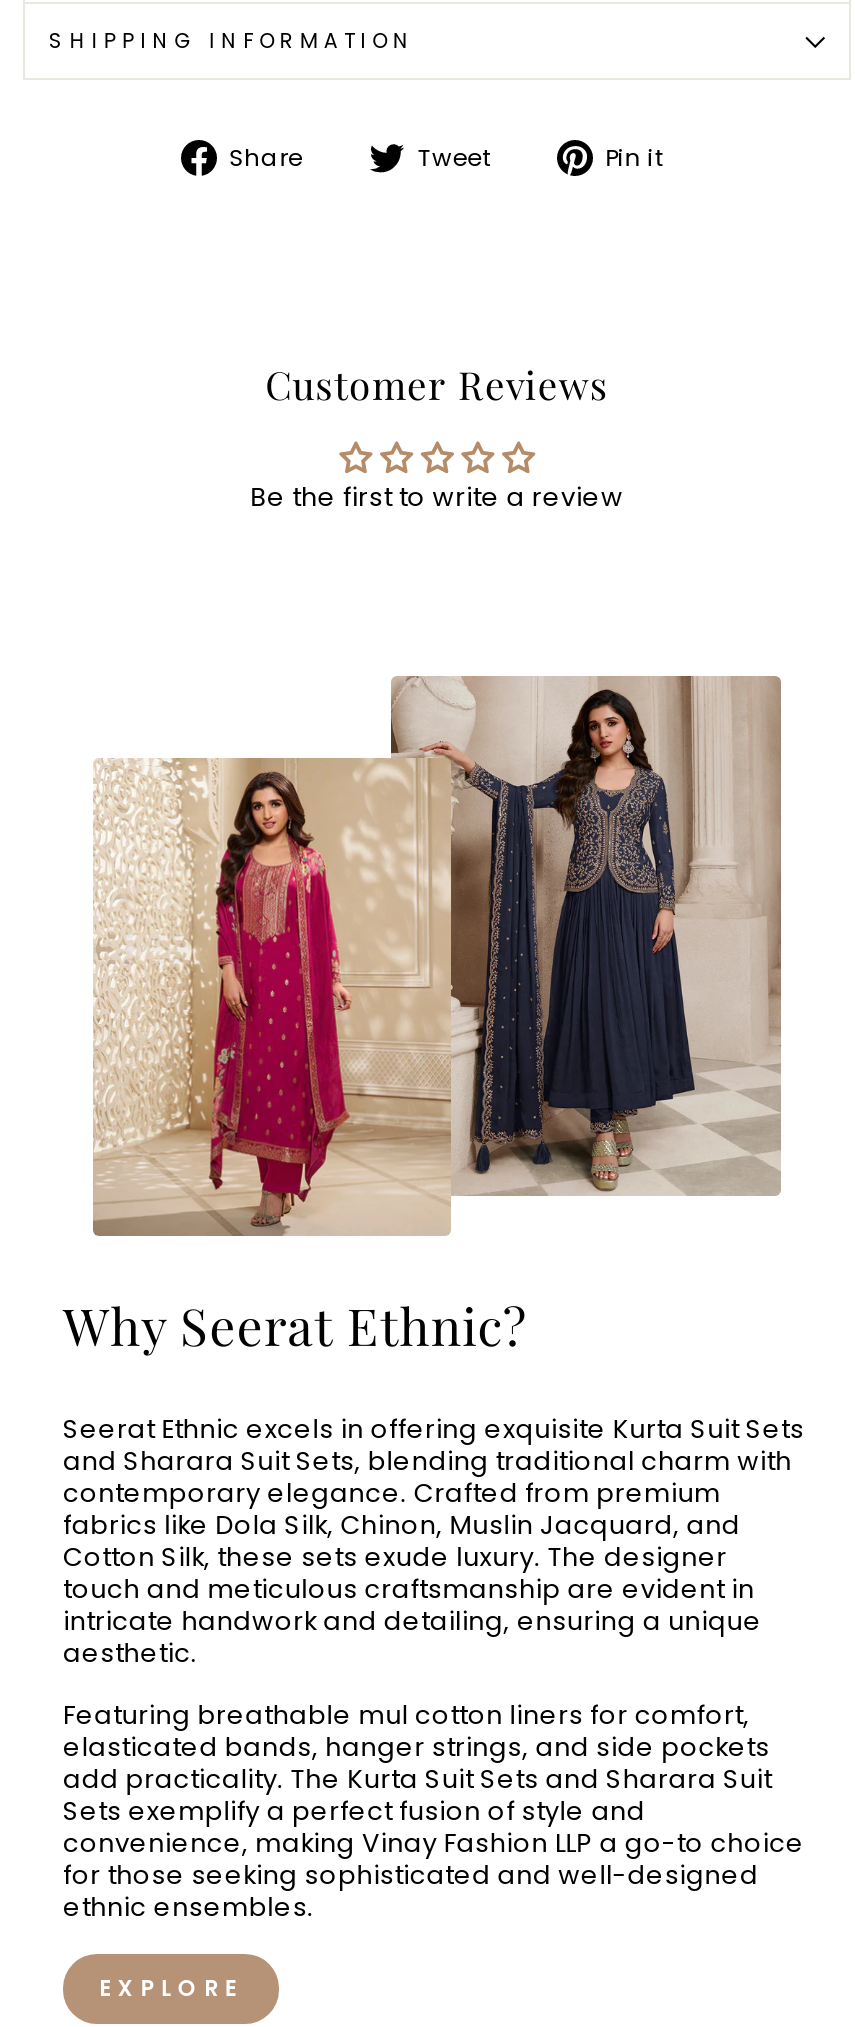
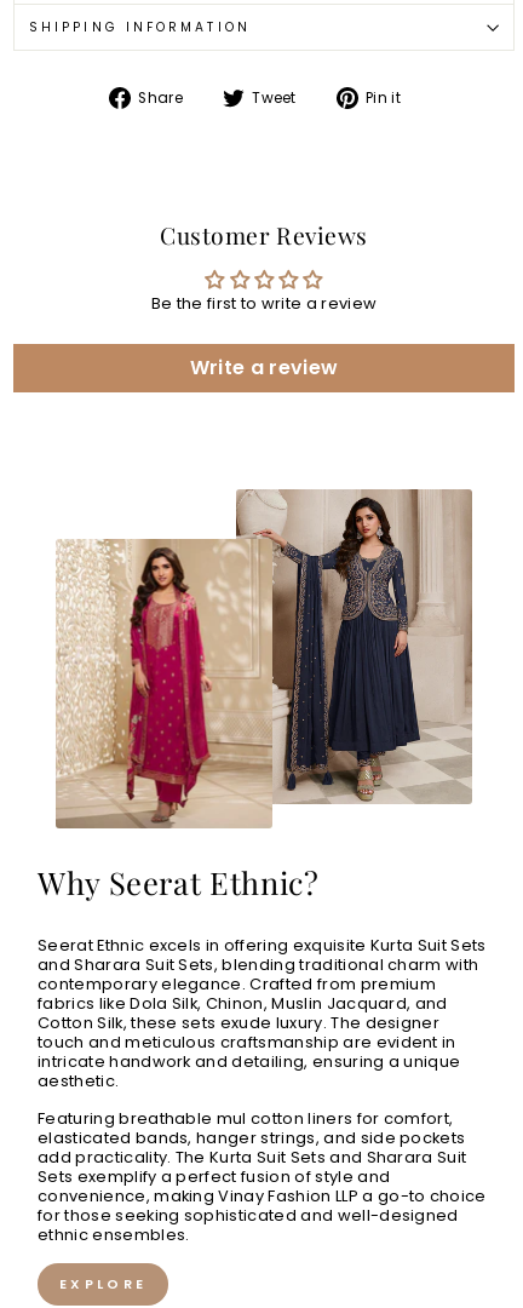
none -> [190,354,338,382] Write a review

